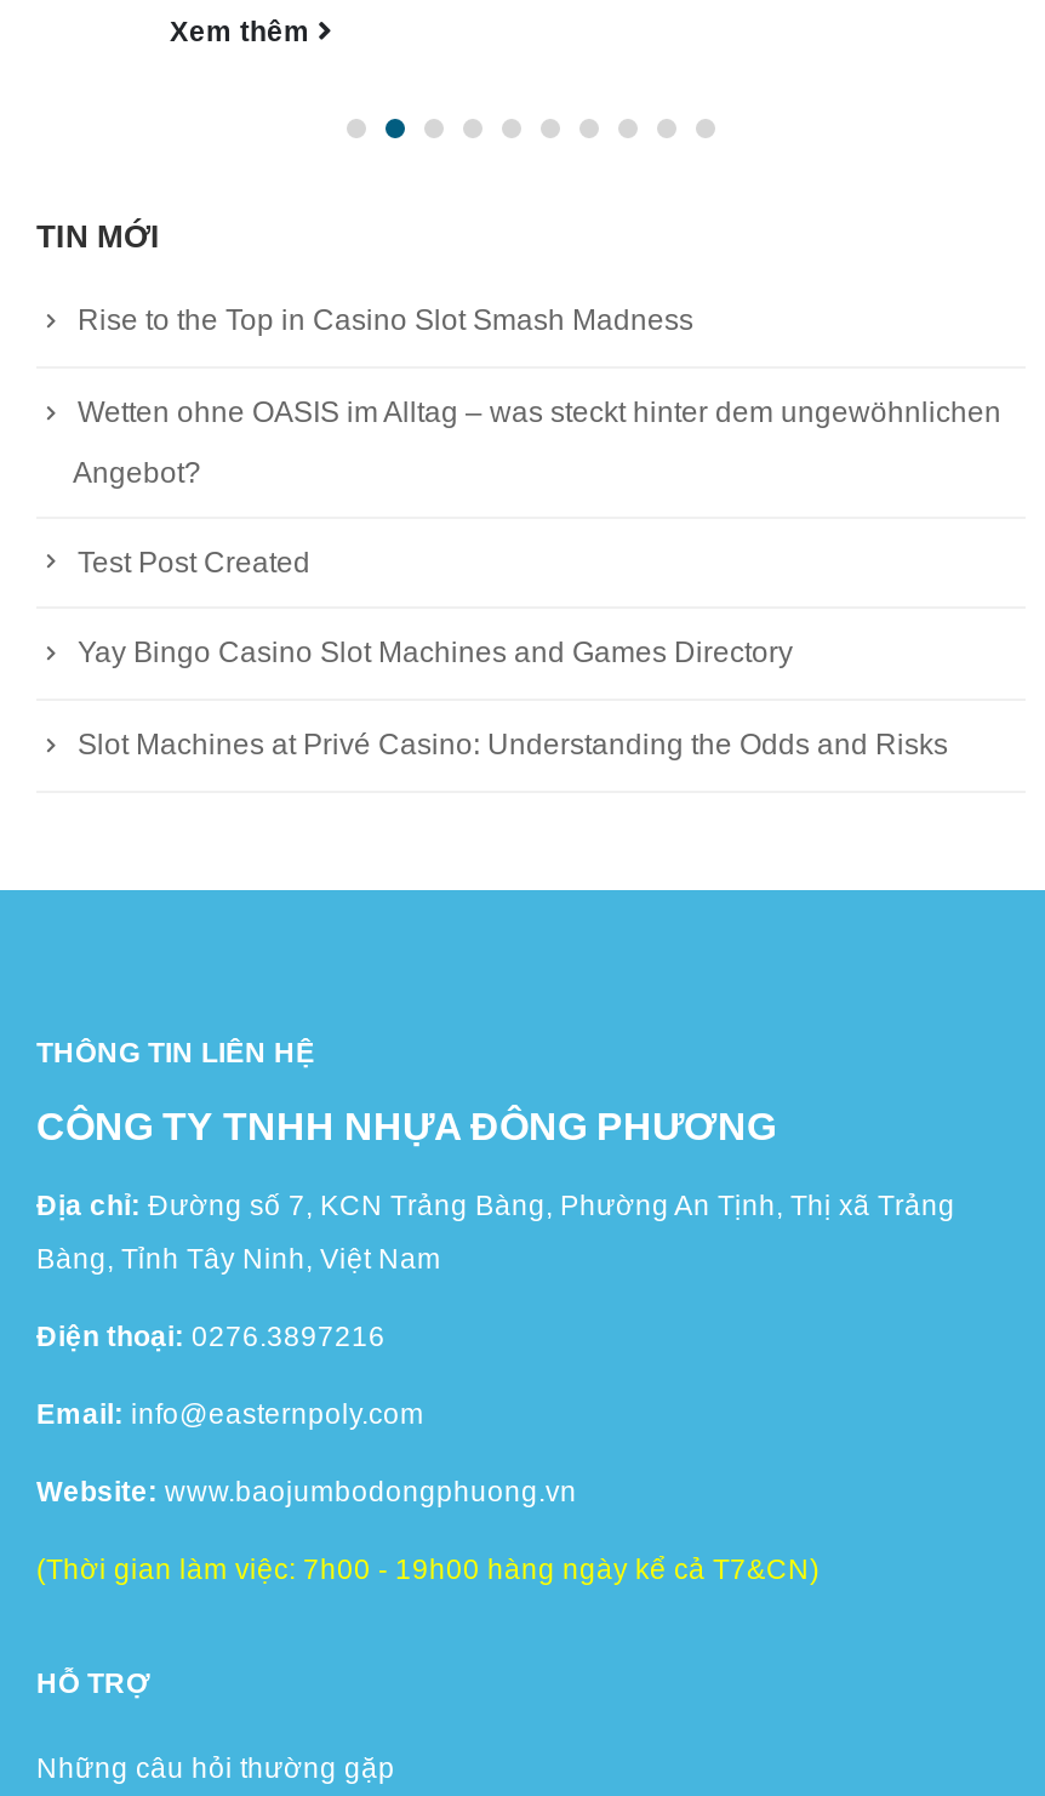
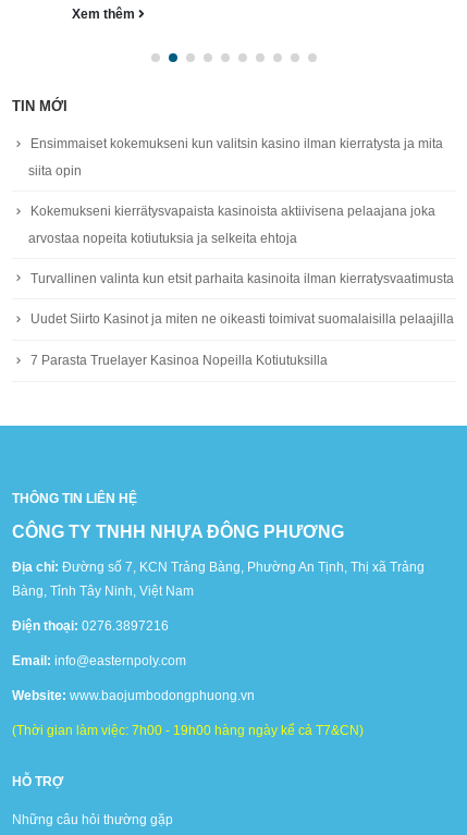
[73,303,1001,762] Rise to the Top in Casino Slot Smash Madness | Wetten ohne OASIS im Alltag – was steckt hinter dem ungewöhnlichen | Angebot? | Test Post Created | Yay Bingo Casino Slot Machines and Games Directory | Slot Machines at Privé Casino: Understanding the Odds and Risks -> [28,136,454,368] Ensimmaiset kokemukseni kun valitsin kasino ilman kierratysta ja mita | siita opin | Kokemukseni kierrätysvapaista kasinoista aktiivisena pelaajana joka | arvostaa nopeita kotiutuksia ja selkeita ehtoja | Turvallinen valinta kun etsit parhaita kasinoita ilman kierratysvaatimusta | Uudet Siirto Kasinot ja miten ne oikeasti toimivat suomalaisilla pelaajilla | 7 Parasta Truelayer Kasinoa Nopeilla Kotiutuksilla

